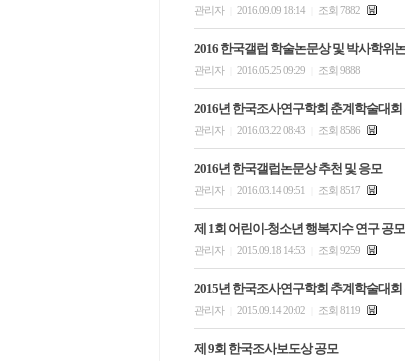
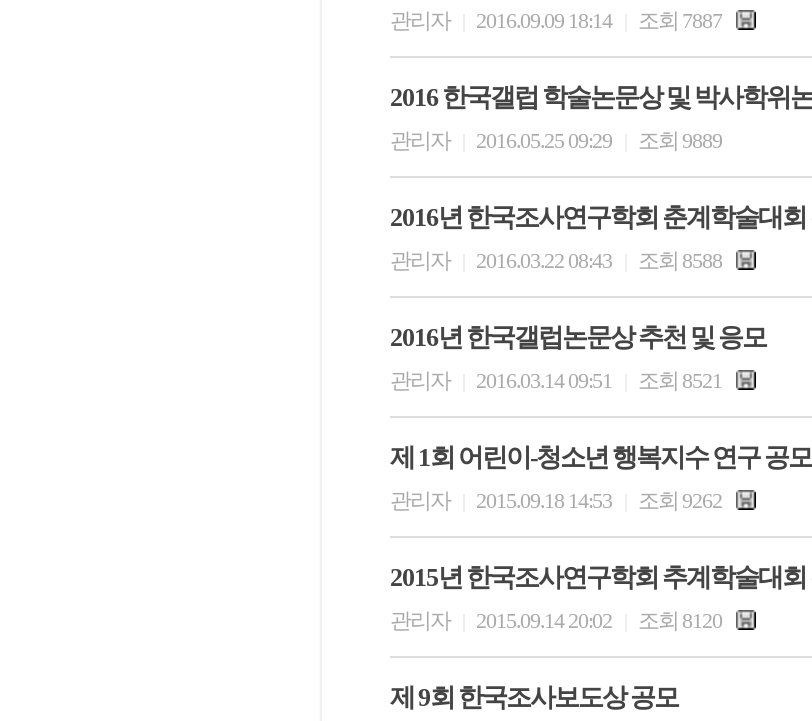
[194,4,362,16] 관리자 2016.09.09 18:14 조회 7882 -> [390,8,726,32] 관리자 2016.09.09 18:14 조회 7887
[194,64,360,76] 관리자 2016.05.25 09:29 조회 9888 -> [390,128,722,152] 관리자 2016.05.25 09:29 조회 9889
[194,124,362,136] 관리자 2016.03.22 08:43 조회 8586 -> [390,248,726,272] 관리자 2016.03.22 08:43 조회 8588
[194,184,362,196] 관리자 2016.03.14 09:51 조회 8517 -> [390,368,726,392] 관리자 2016.03.14 09:51 조회 8521
[194,244,362,256] 관리자 2015.09.18 14:53 조회 9259 -> [390,488,726,512] 관리자 2015.09.18 14:53 조회 9262
[194,304,362,316] 관리자 2015.09.14 20:02 조회 8119 -> [390,608,726,632] 관리자 2015.09.14 20:02 조회 8120

